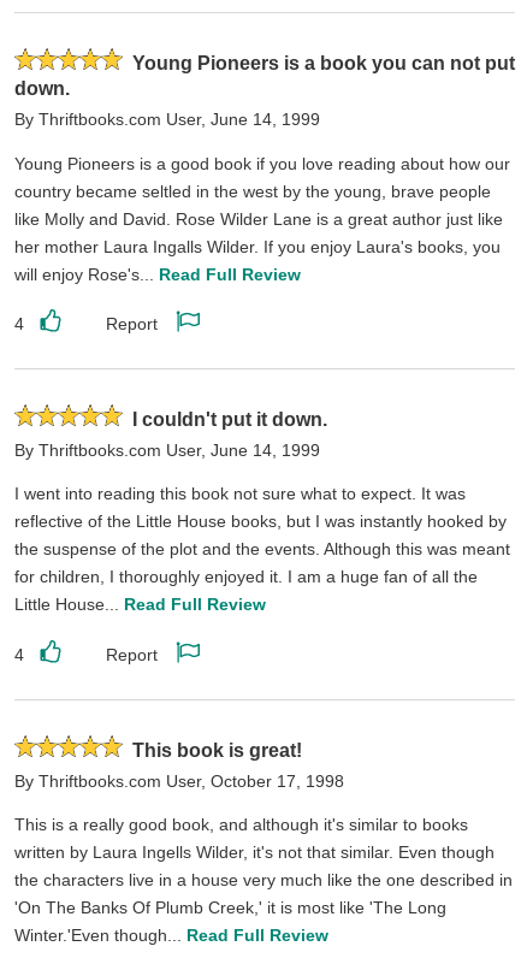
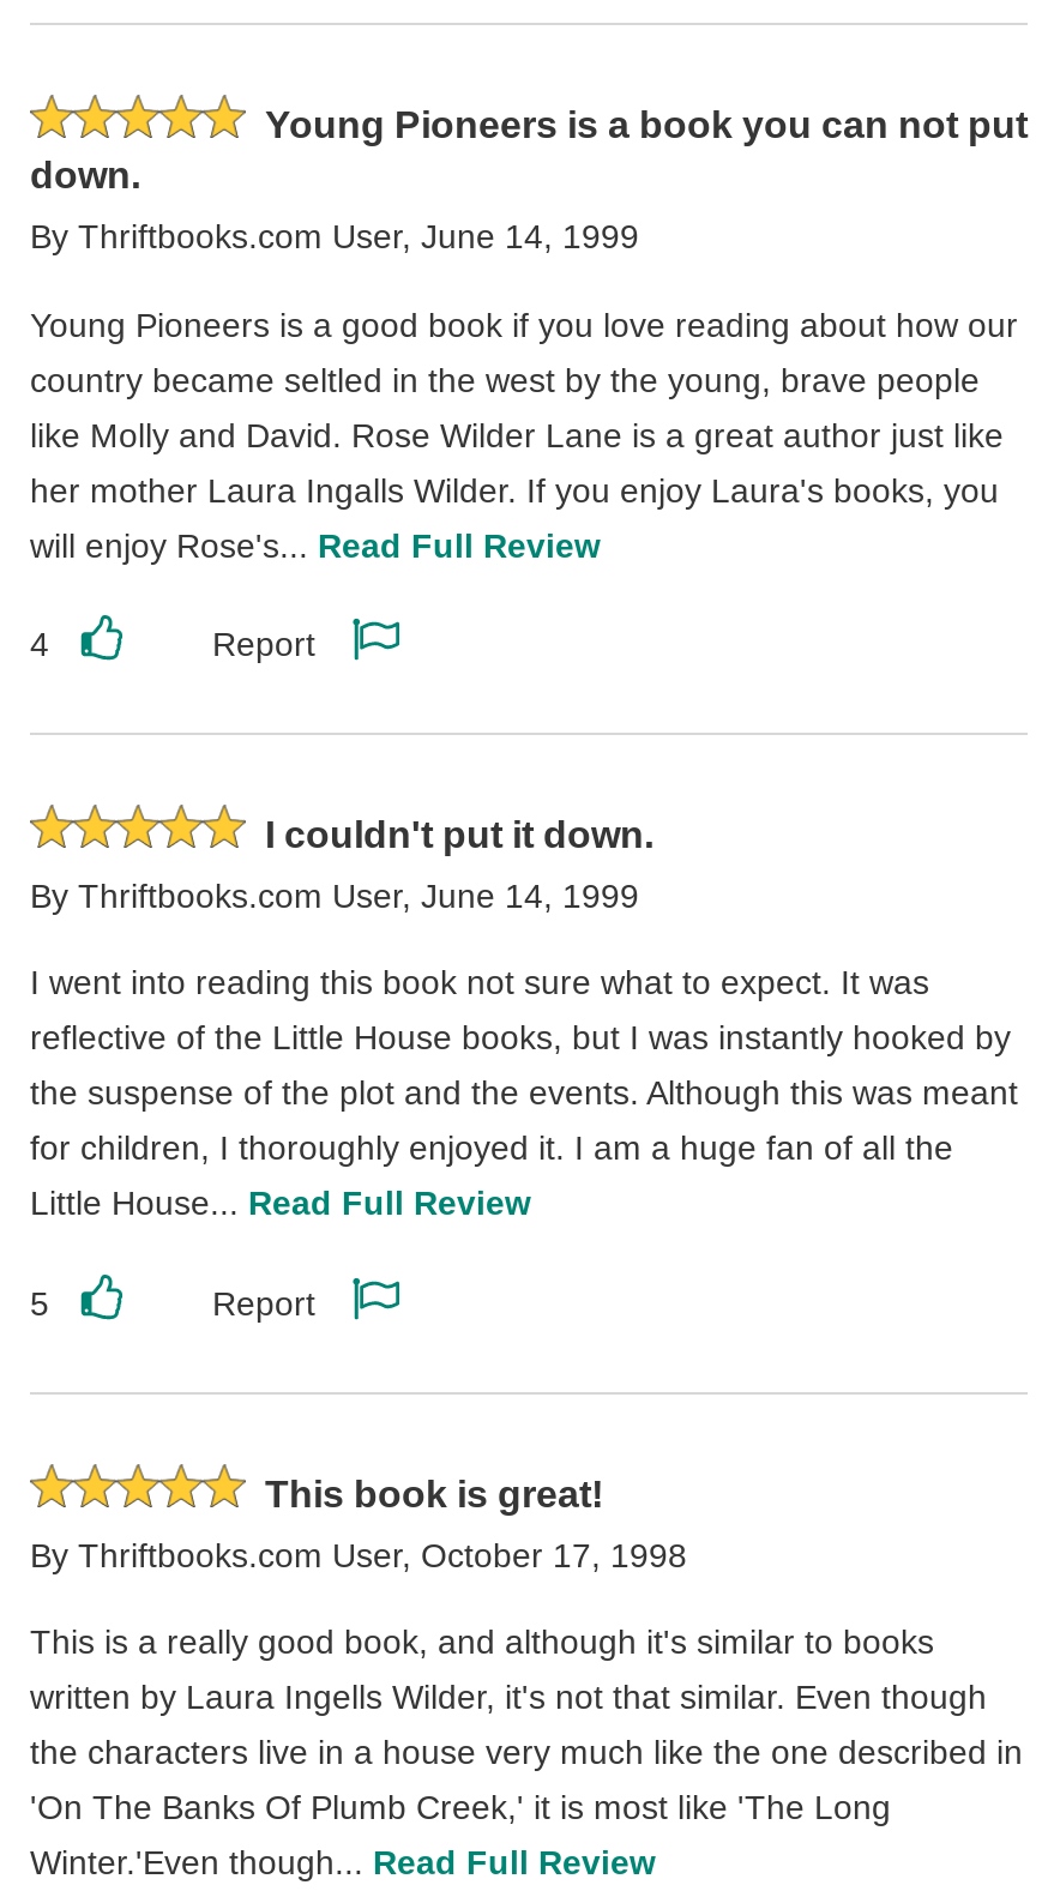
[14,645,24,664] 4 -> [30,1284,49,1322] 5

